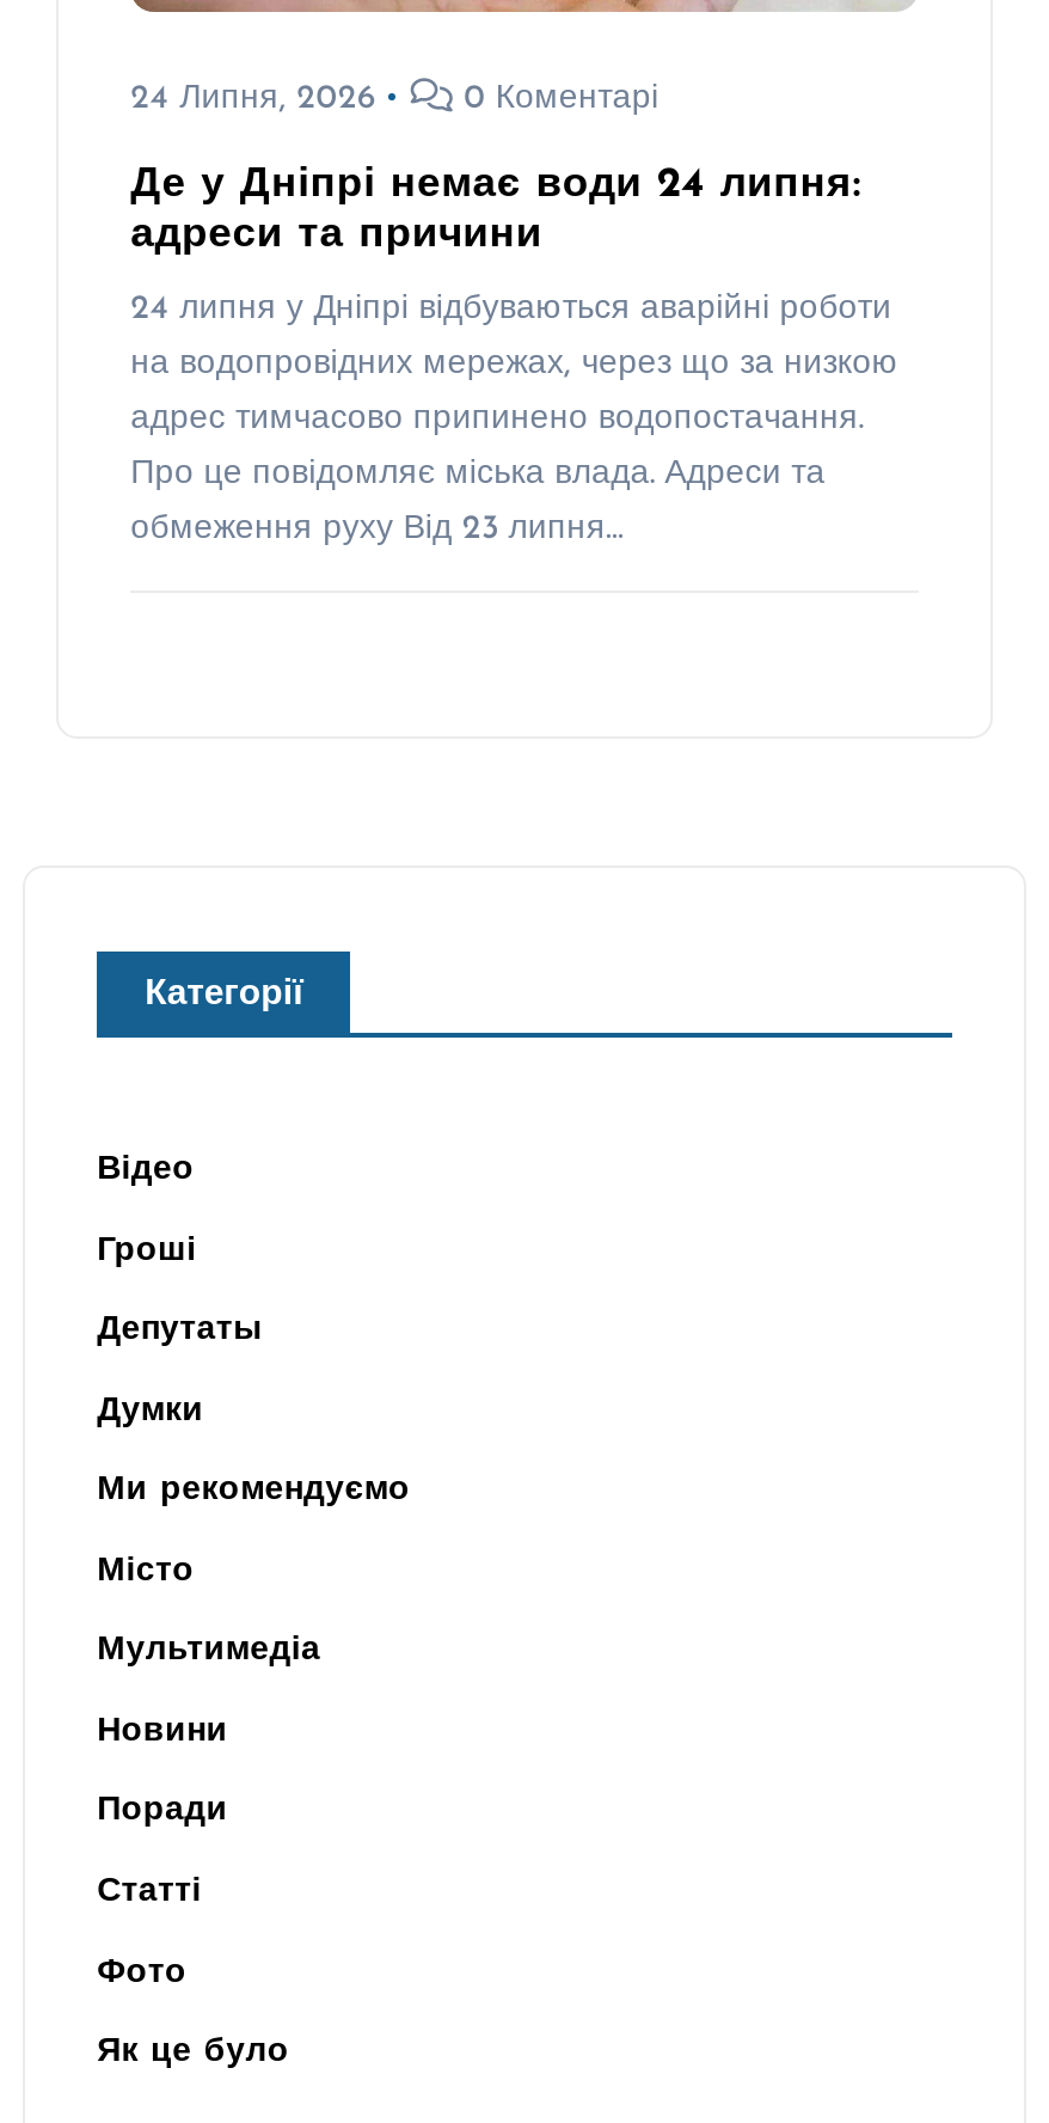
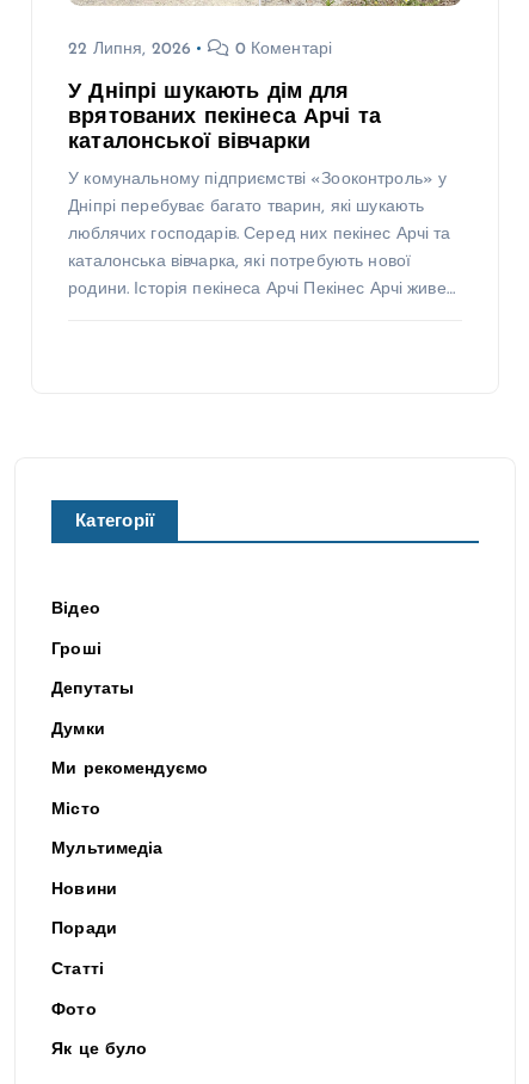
[131,80,377,116] 24 Липня, 2026 -> [68,40,191,58] 22 Липня, 2026
[131,164,861,255] Де у Дніпрі немає води 24 липня: | адреси та причини -> [68,82,381,152] У Дніпрі шукають дім для | врятованих пекінеса Арчі та | каталонської вівчарки
[131,291,892,327] 24 липня у Дніпрі відбуваються аварійні роботи -> [68,170,447,188] У комунальному підприємстві «Зооконтроль» у
[131,346,898,382] на водопровідних мережах, через що за низкою -> [68,198,424,216] Дніпрі перебуває багато тварин, які шукають
[131,401,864,437] адрес тимчасово припинено водопостачання. -> [68,225,451,243] люблячих господарів. Серед них пекінес Арчі та
[131,456,825,492] Про це повідомляє міська влада. Адреси та -> [68,253,411,271] каталонська вівчарка, які потребують нової
[131,511,623,547] обмеження руху Від 23 липня… -> [68,280,455,298] родини. Історія пекінеса Арчі Пекінес Арчі живе…

